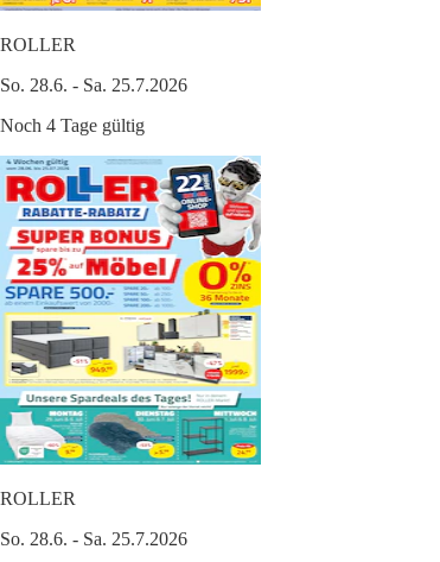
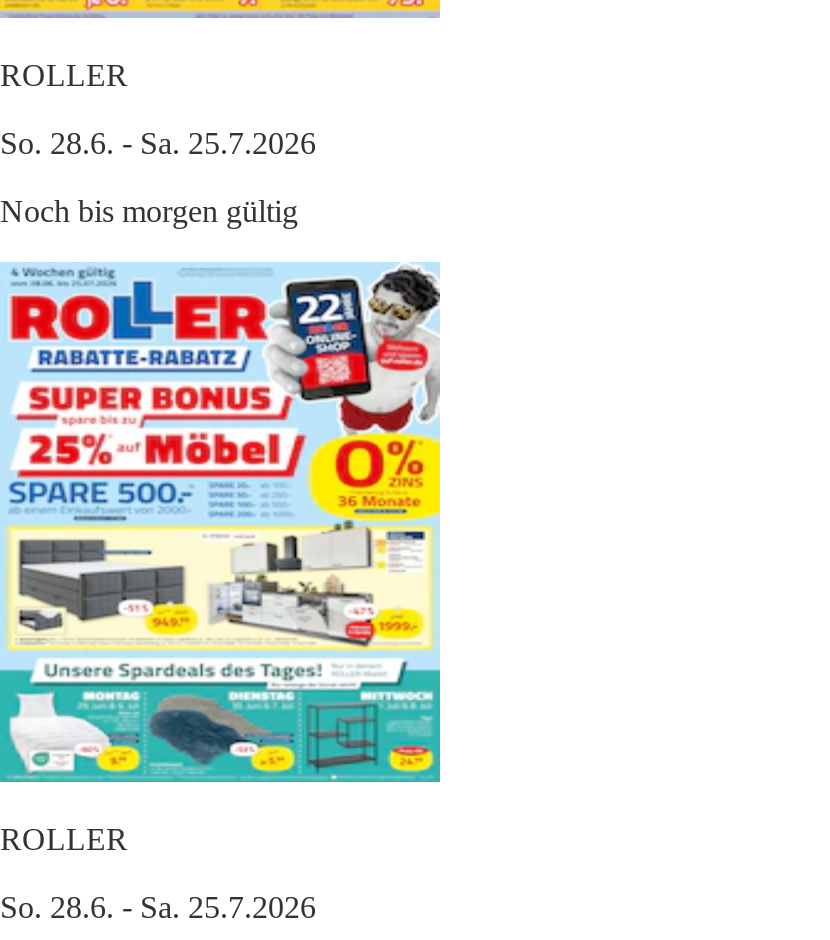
[0,115,145,136] Noch 4 Tage gültig -> [0,194,298,228] Noch bis morgen gültig

